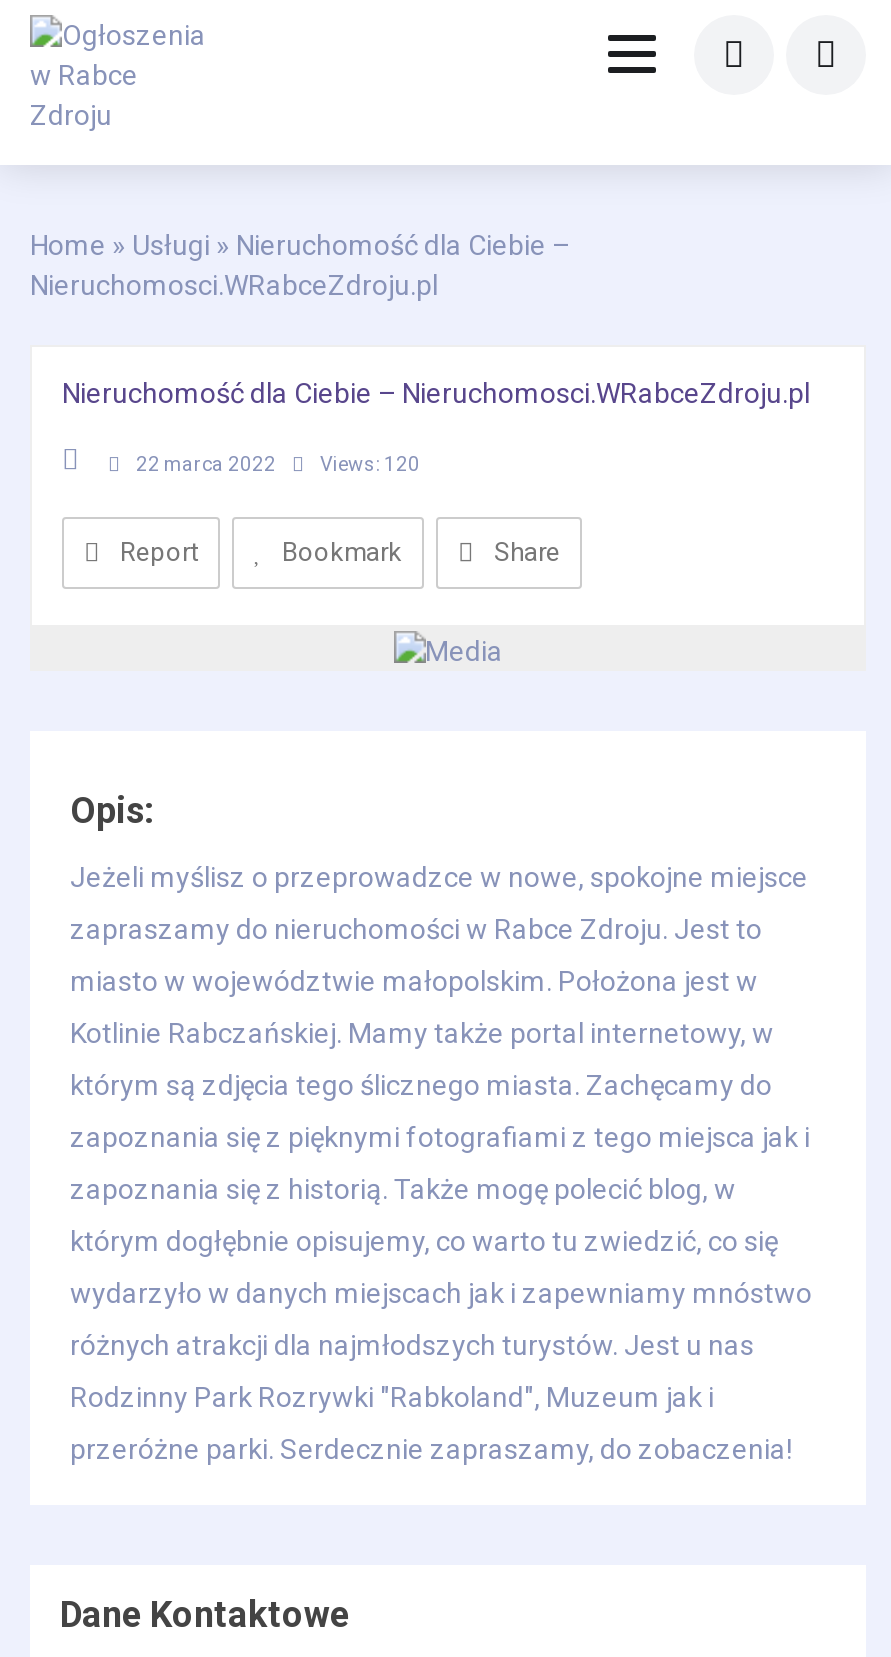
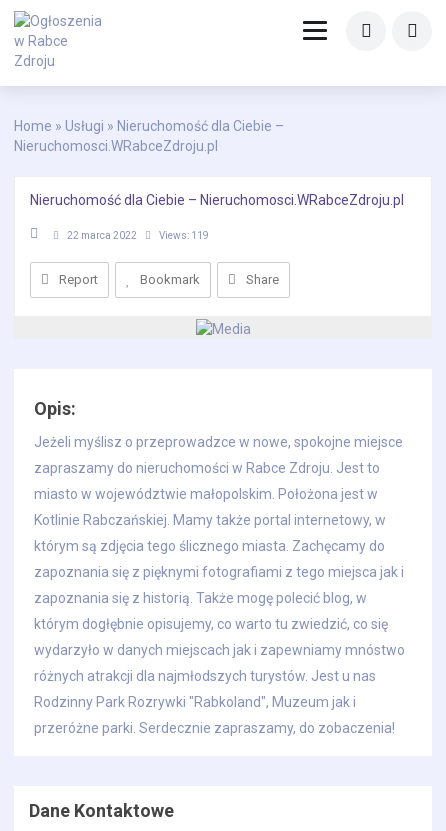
[136,453,420,475] 22 marca 2022 Views: 120 -> [67,230,209,241] 22 marca 2022 Views: 119

